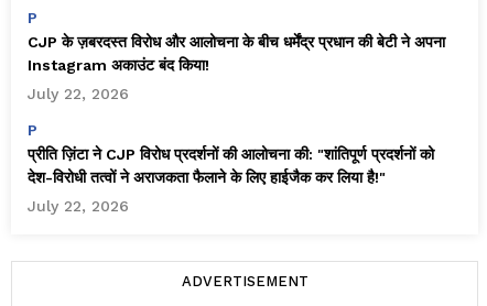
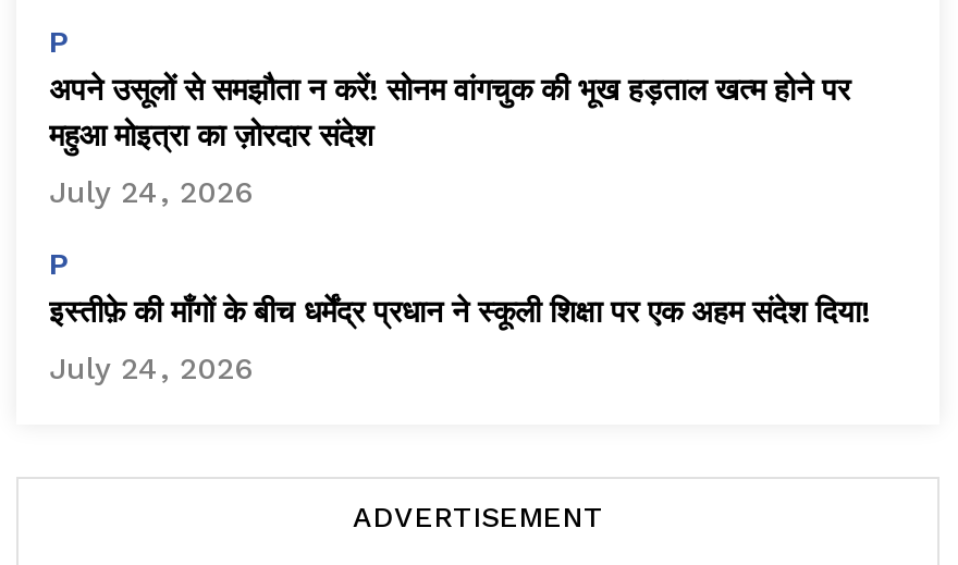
[28,33,445,74] CJP के ज़बरदस्त विरोध और आलोचना के बीच धर्मेंद्र प्रधान की बेटी ने अपना | Instagram अकाउंट बंद किया! -> [49,73,850,153] अपने उसूलों से समझौता न करें! सोनम वांगचुक की भूख हड़ताल खत्म होने पर | महुआ मोइत्रा का ज़ोरदार संदेश
[28,85,129,103] July 22, 2026 -> [49,175,254,210] July 24, 2026
[28,146,434,186] प्रीति ज़िंटा ने CJP विरोध प्रदर्शनों की आलोचना की: "शांतिपूर्ण प्रदर्शनों को | देश-विरोधी तत्वों ने अराजकता फैलाने के लिए हाईजैक कर लिया है!" -> [49,295,870,330] इस्तीफ़े की माँगों के बीच धर्मेंद्र प्रधान ने स्कूली शिक्षा पर एक अहम संदेश दिया!
[28,197,129,215] July 22, 2026 -> [49,351,254,386] July 24, 2026

